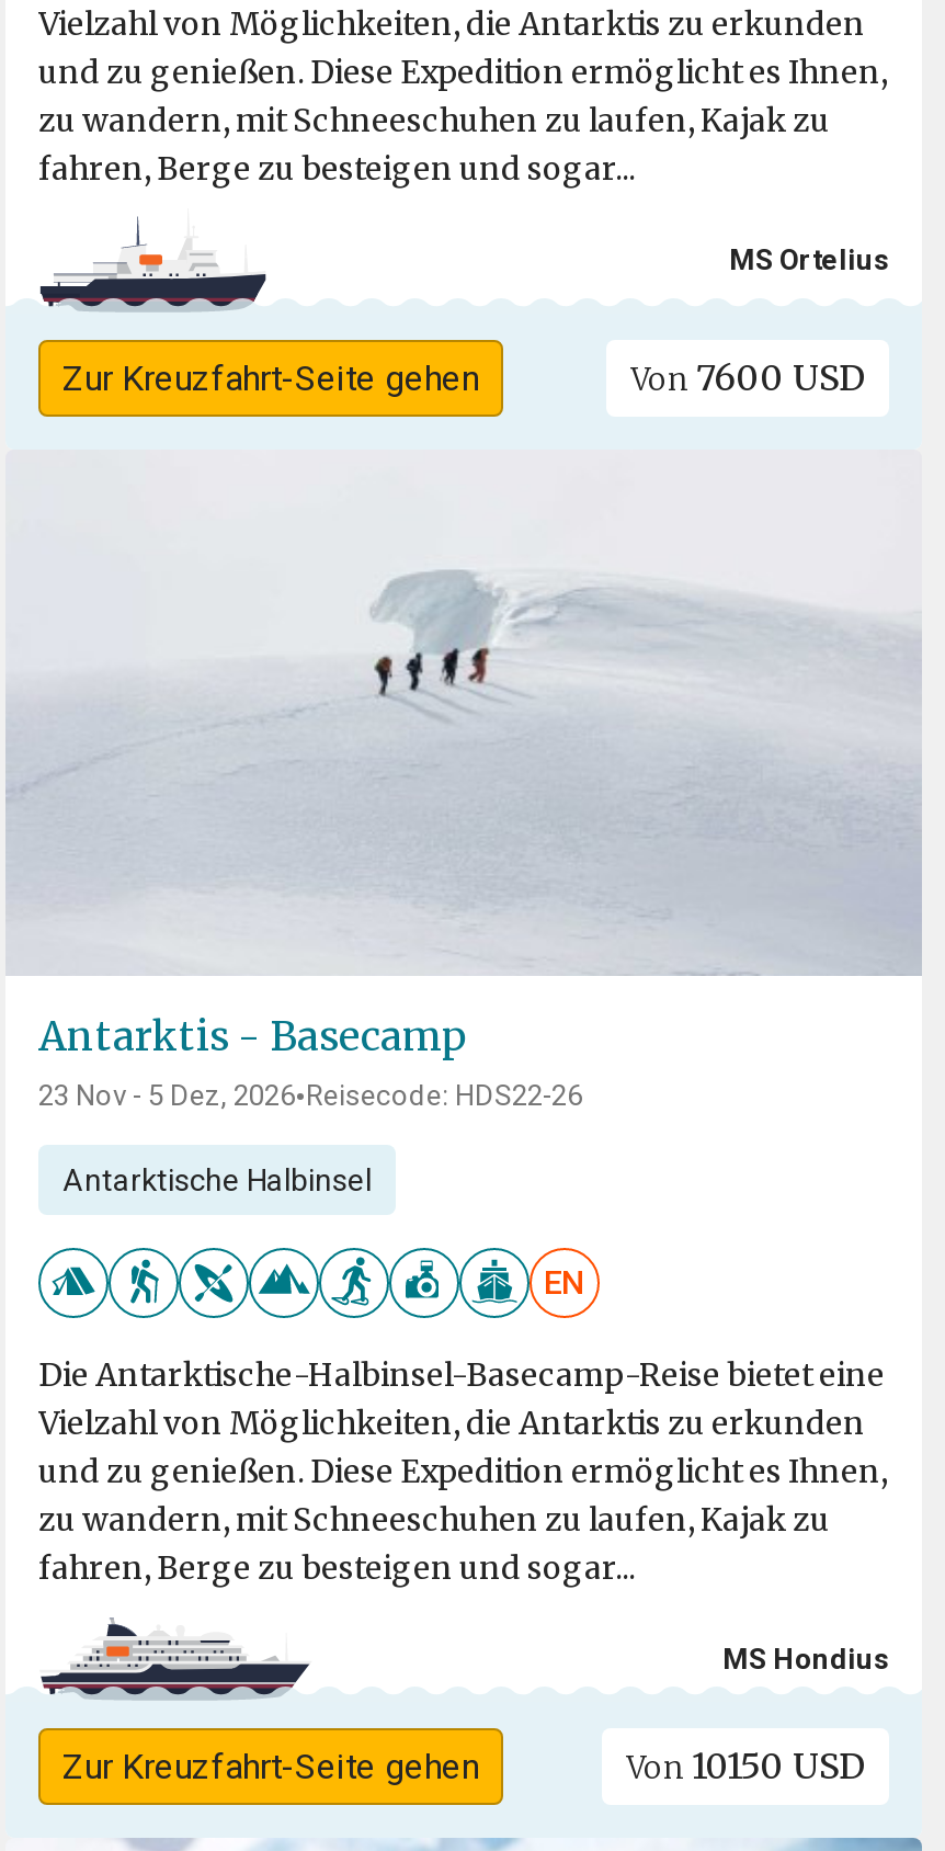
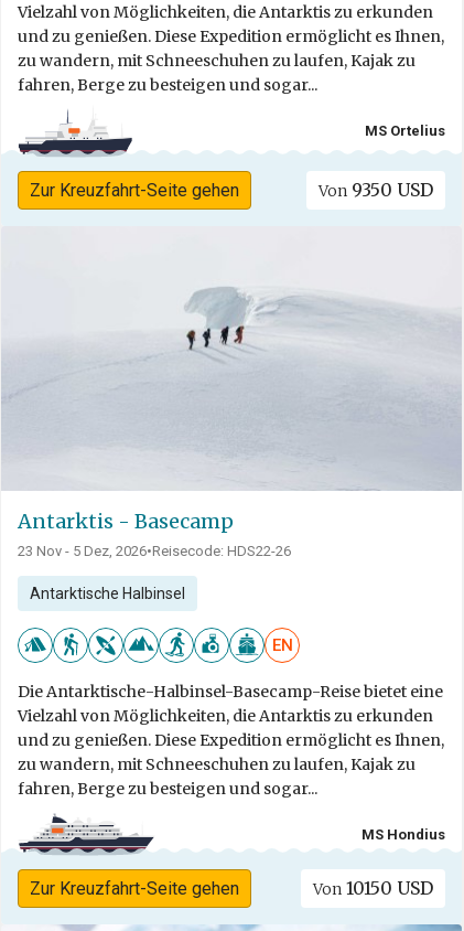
[630,356,865,400] Von 7600 USD -> [319,179,433,201] Von 9350 USD

